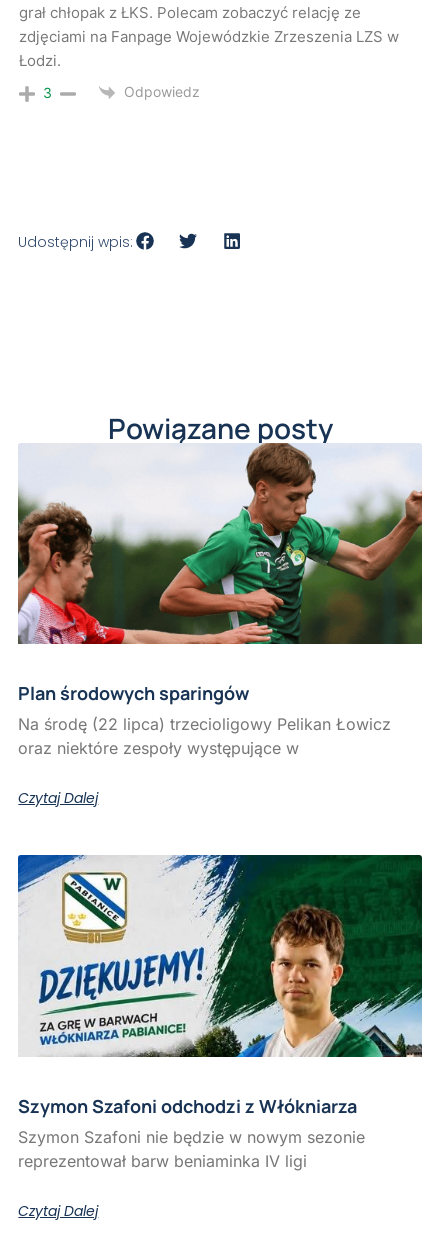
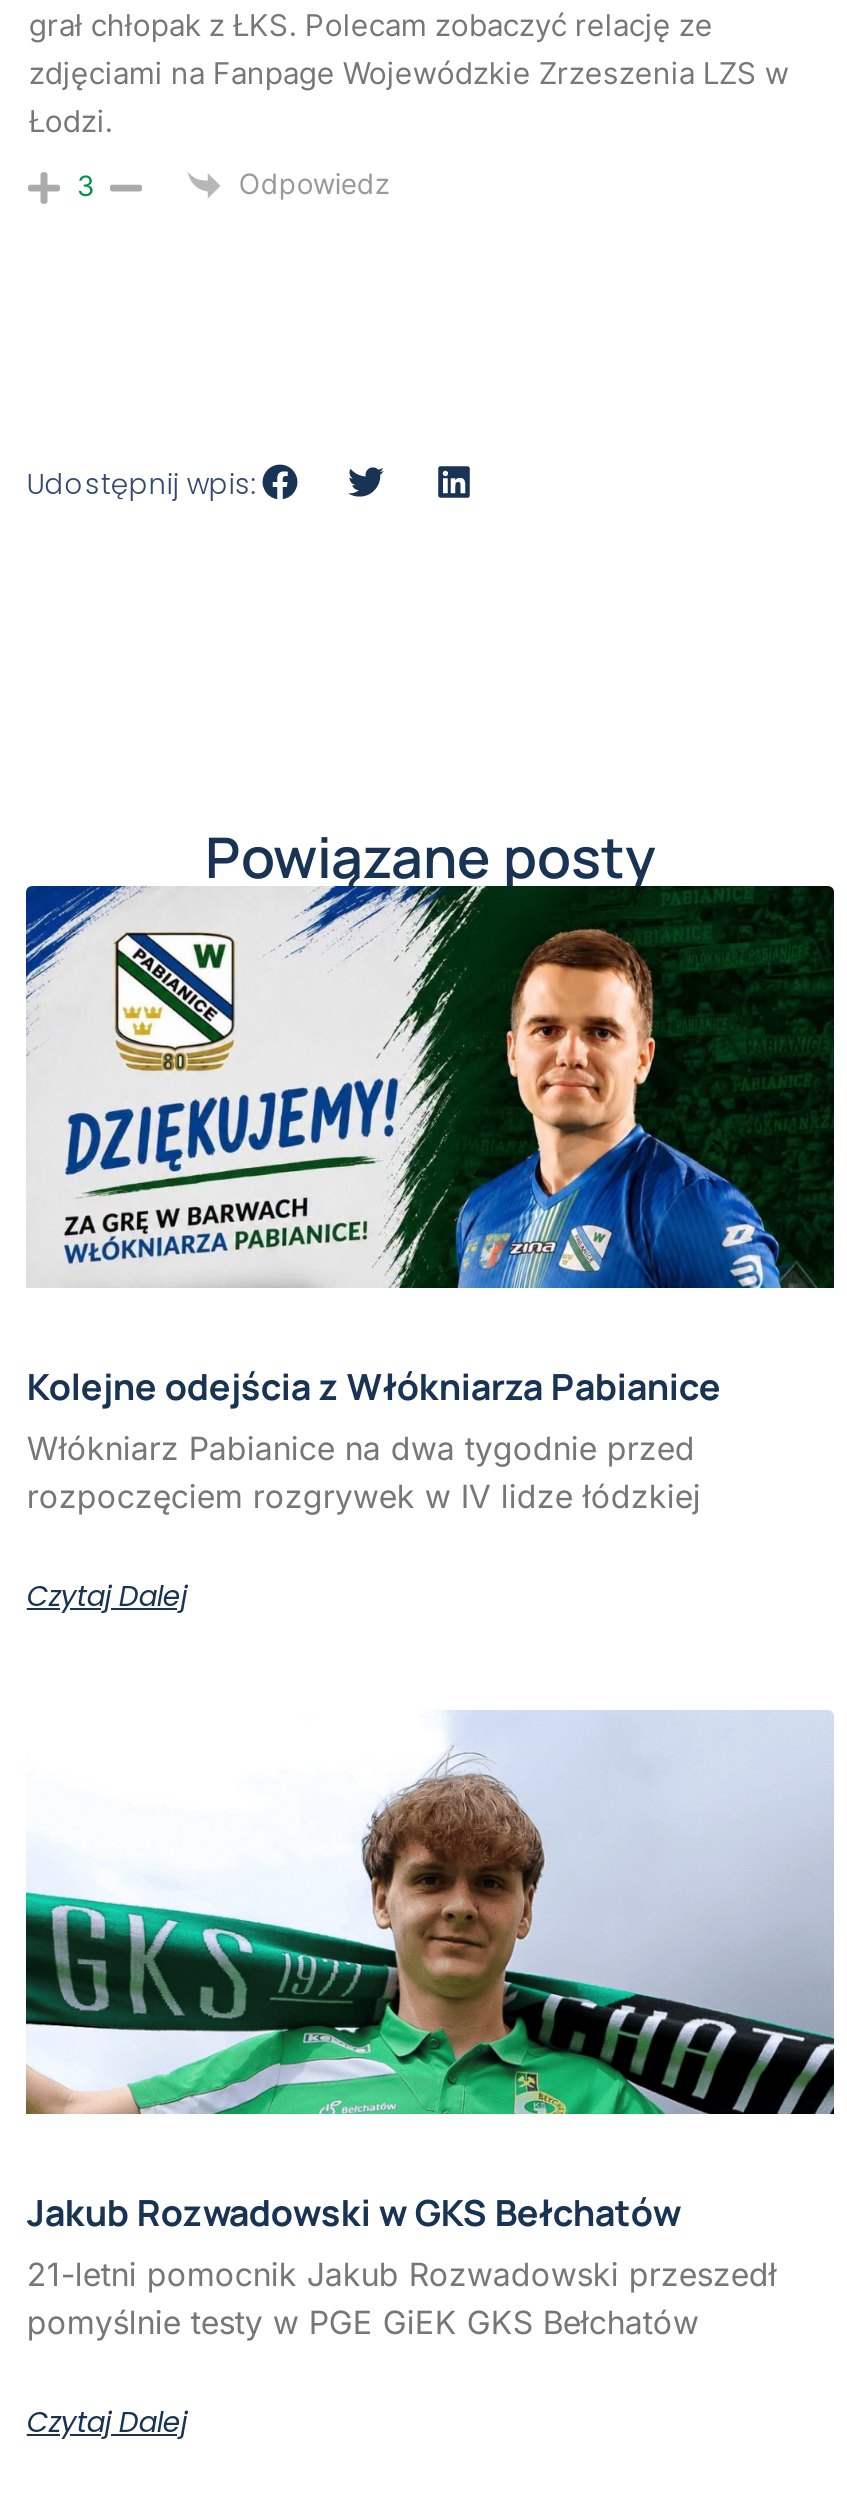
[17,443,423,758] [image] | Plan środowych sparingów | Na środę (22 lipca) trzecioligowy Pelikan Łowicz | oraz niektóre zespoły występujące w -> [24,884,836,1516] [image] | Kolejne odejścia z Włókniarza Pabianice | Włókniarz Pabianice na dwa tygodnie przed | rozpoczęciem rozgrywek w IV lidze łódzkiej
[17,854,423,1171] [image] | Szymon Szafoni odchodzi z Włókniarza | Szymon Szafoni nie będzie w nowym sezonie | reprezentował barw beniaminka IV ligi -> [24,1710,836,2341] [image] | Jakub Rozwadowski w GKS Bełchatów | 21-letni pomocnik Jakub Rozwadowski przeszedł | pomyślnie testy w PGE GiEK GKS Bełchatów

